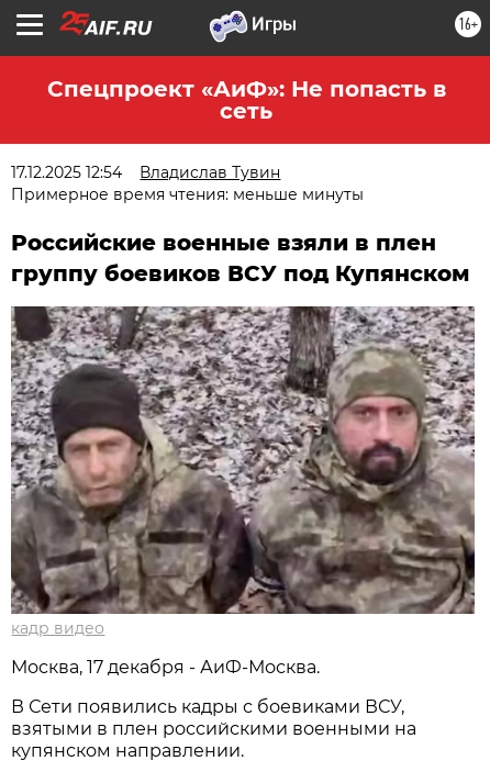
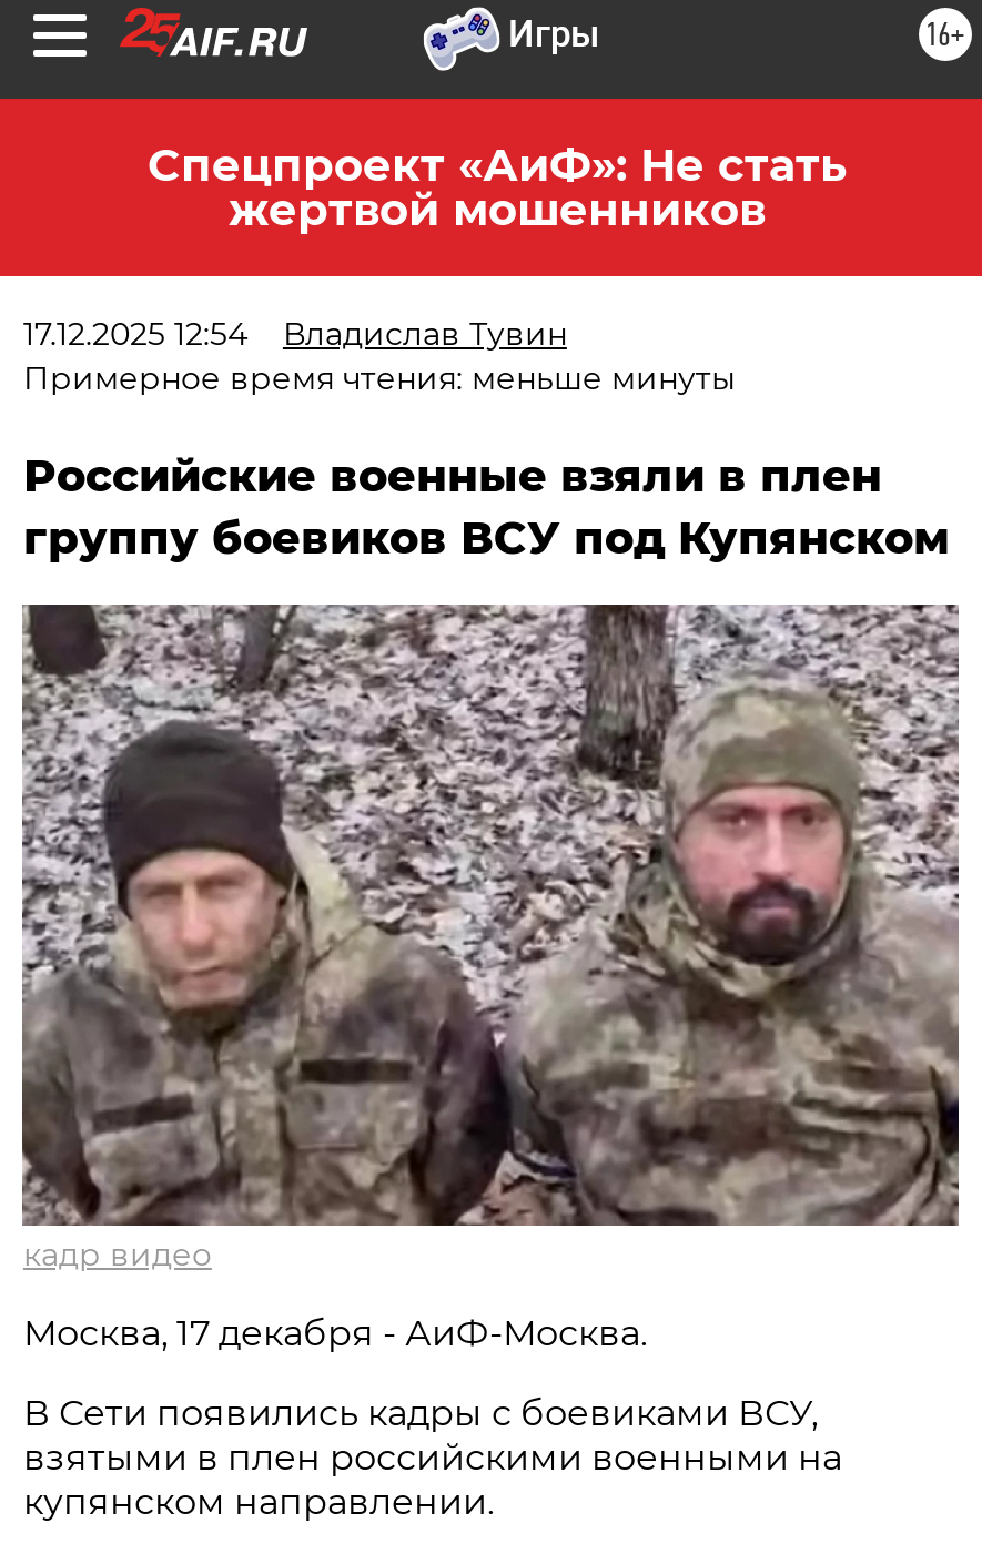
[47,76,446,124] Спецпроект «АиФ»: Не попасть в | сеть -> [148,139,847,236] Спецпроект «АиФ»: Не стать | жертвой мошенников

